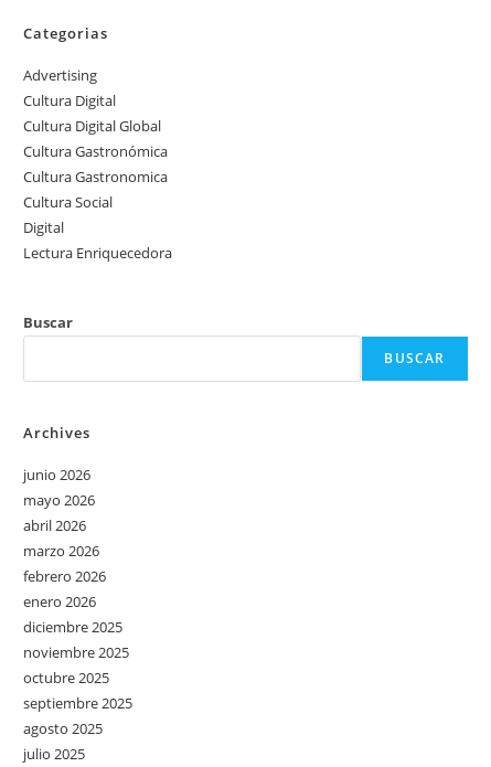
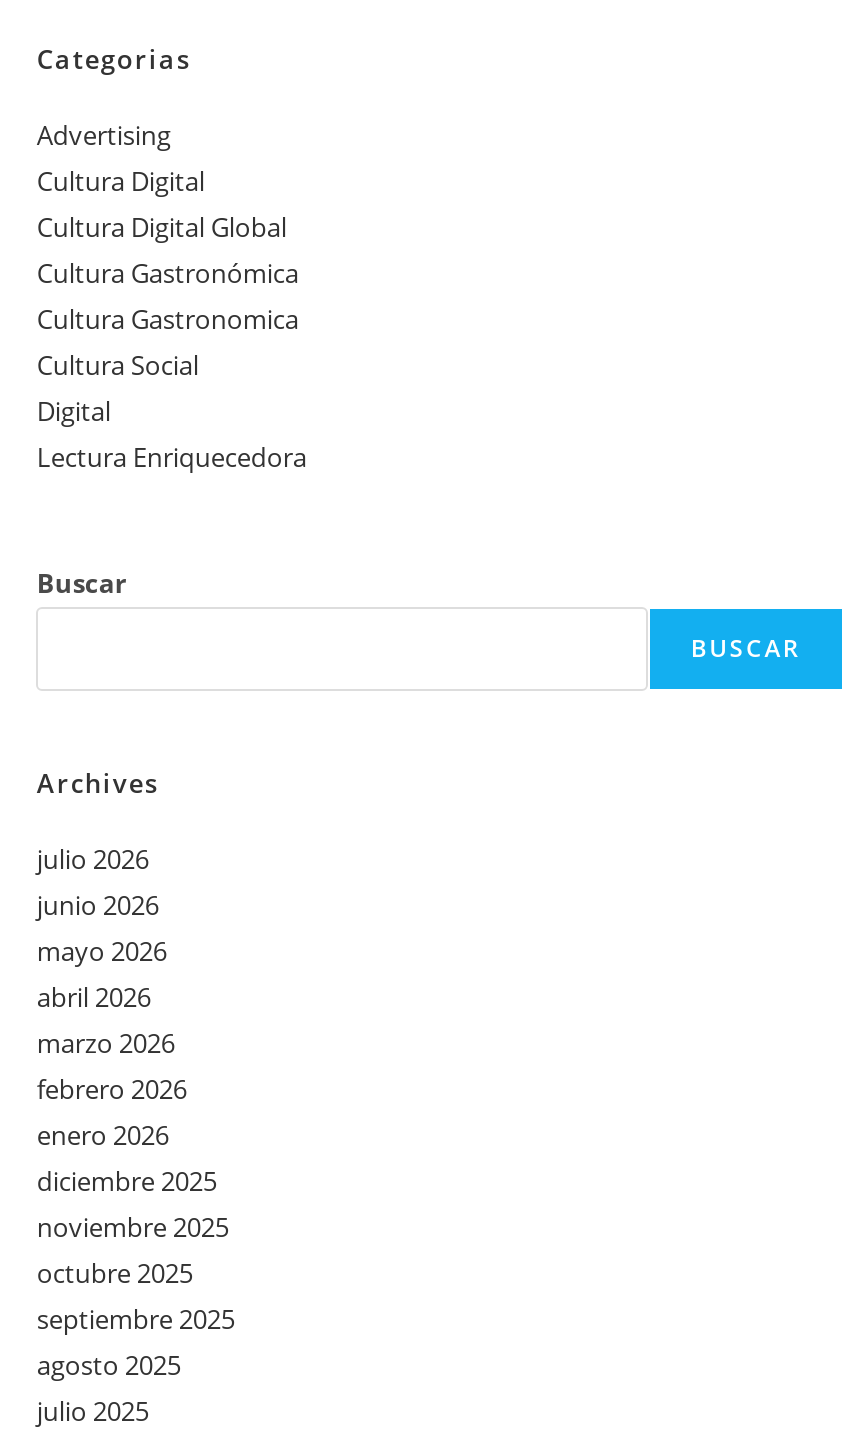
none -> [37,841,149,877] julio 2026

